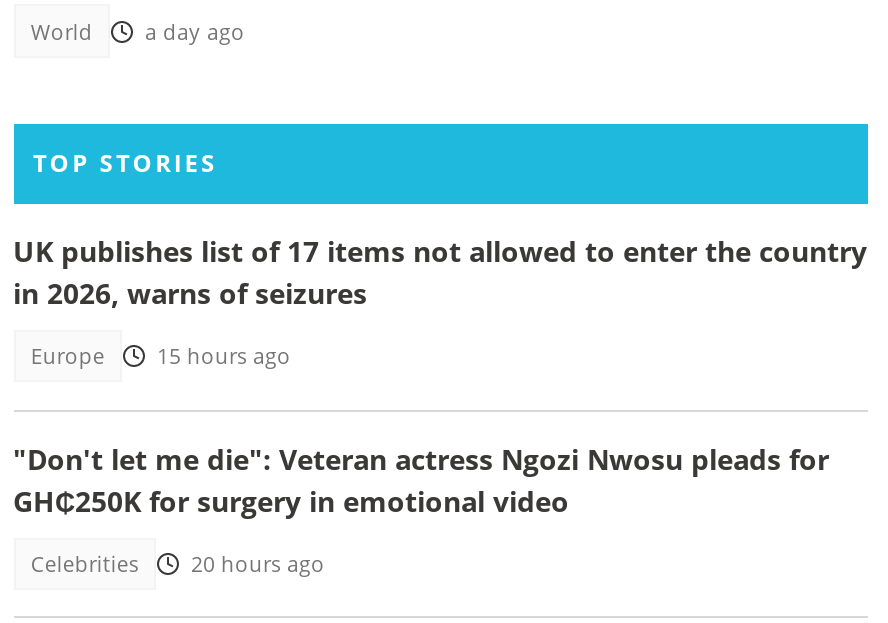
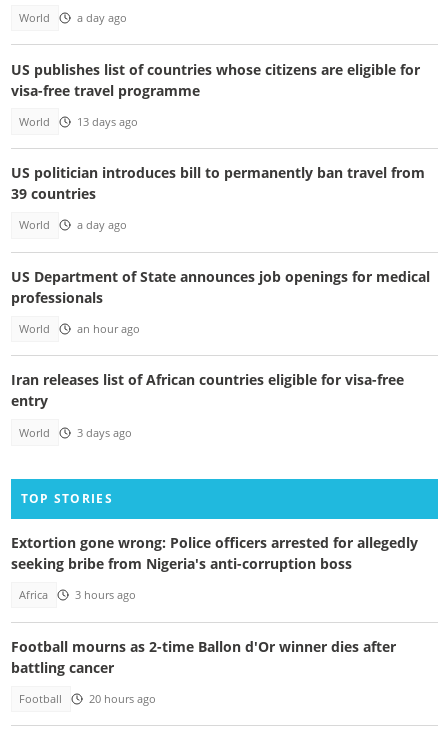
none -> [10,59,429,439] US publishes list of countries whose citizens are eligible for | visa-free travel programme | World | 13 days ago | US politician introduces bill to permanently ban travel from | 39 countries | World | a day ago | US Department of State announces job openings for medical | professionals | World | an hour ago | Iran releases list of African countries eligible for visa-free | entry | World | 3 days ago
[13,232,867,312] UK publishes list of 17 items not allowed to enter the country | in 2026, warns of seizures -> [10,533,417,573] Extortion gone wrong: Police officers arrested for allegedly | seeking bribe from Nigeria's anti-corruption boss
[31,342,291,370] Europe | 15 hours ago -> [19,588,135,602] Africa | 3 hours ago
[13,439,829,519] "Don't let me die": Veteran actress Ngozi Nwosu pleads for | GH₵250K for surgery in emotional video -> [10,637,395,677] Football mourns as 2-time Ballon d'Or winner dies after | battling cancer
[31,550,139,578] Celebrities -> [19,692,62,706] Football

